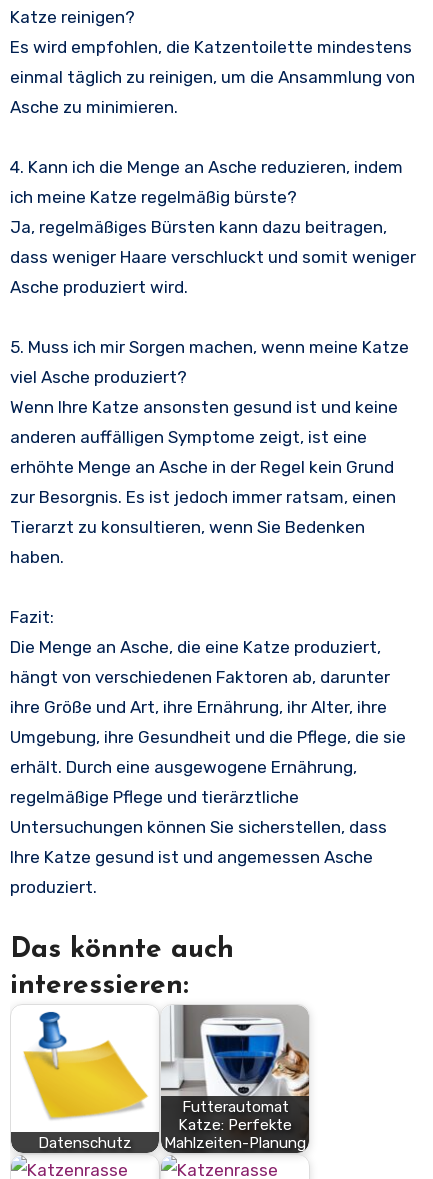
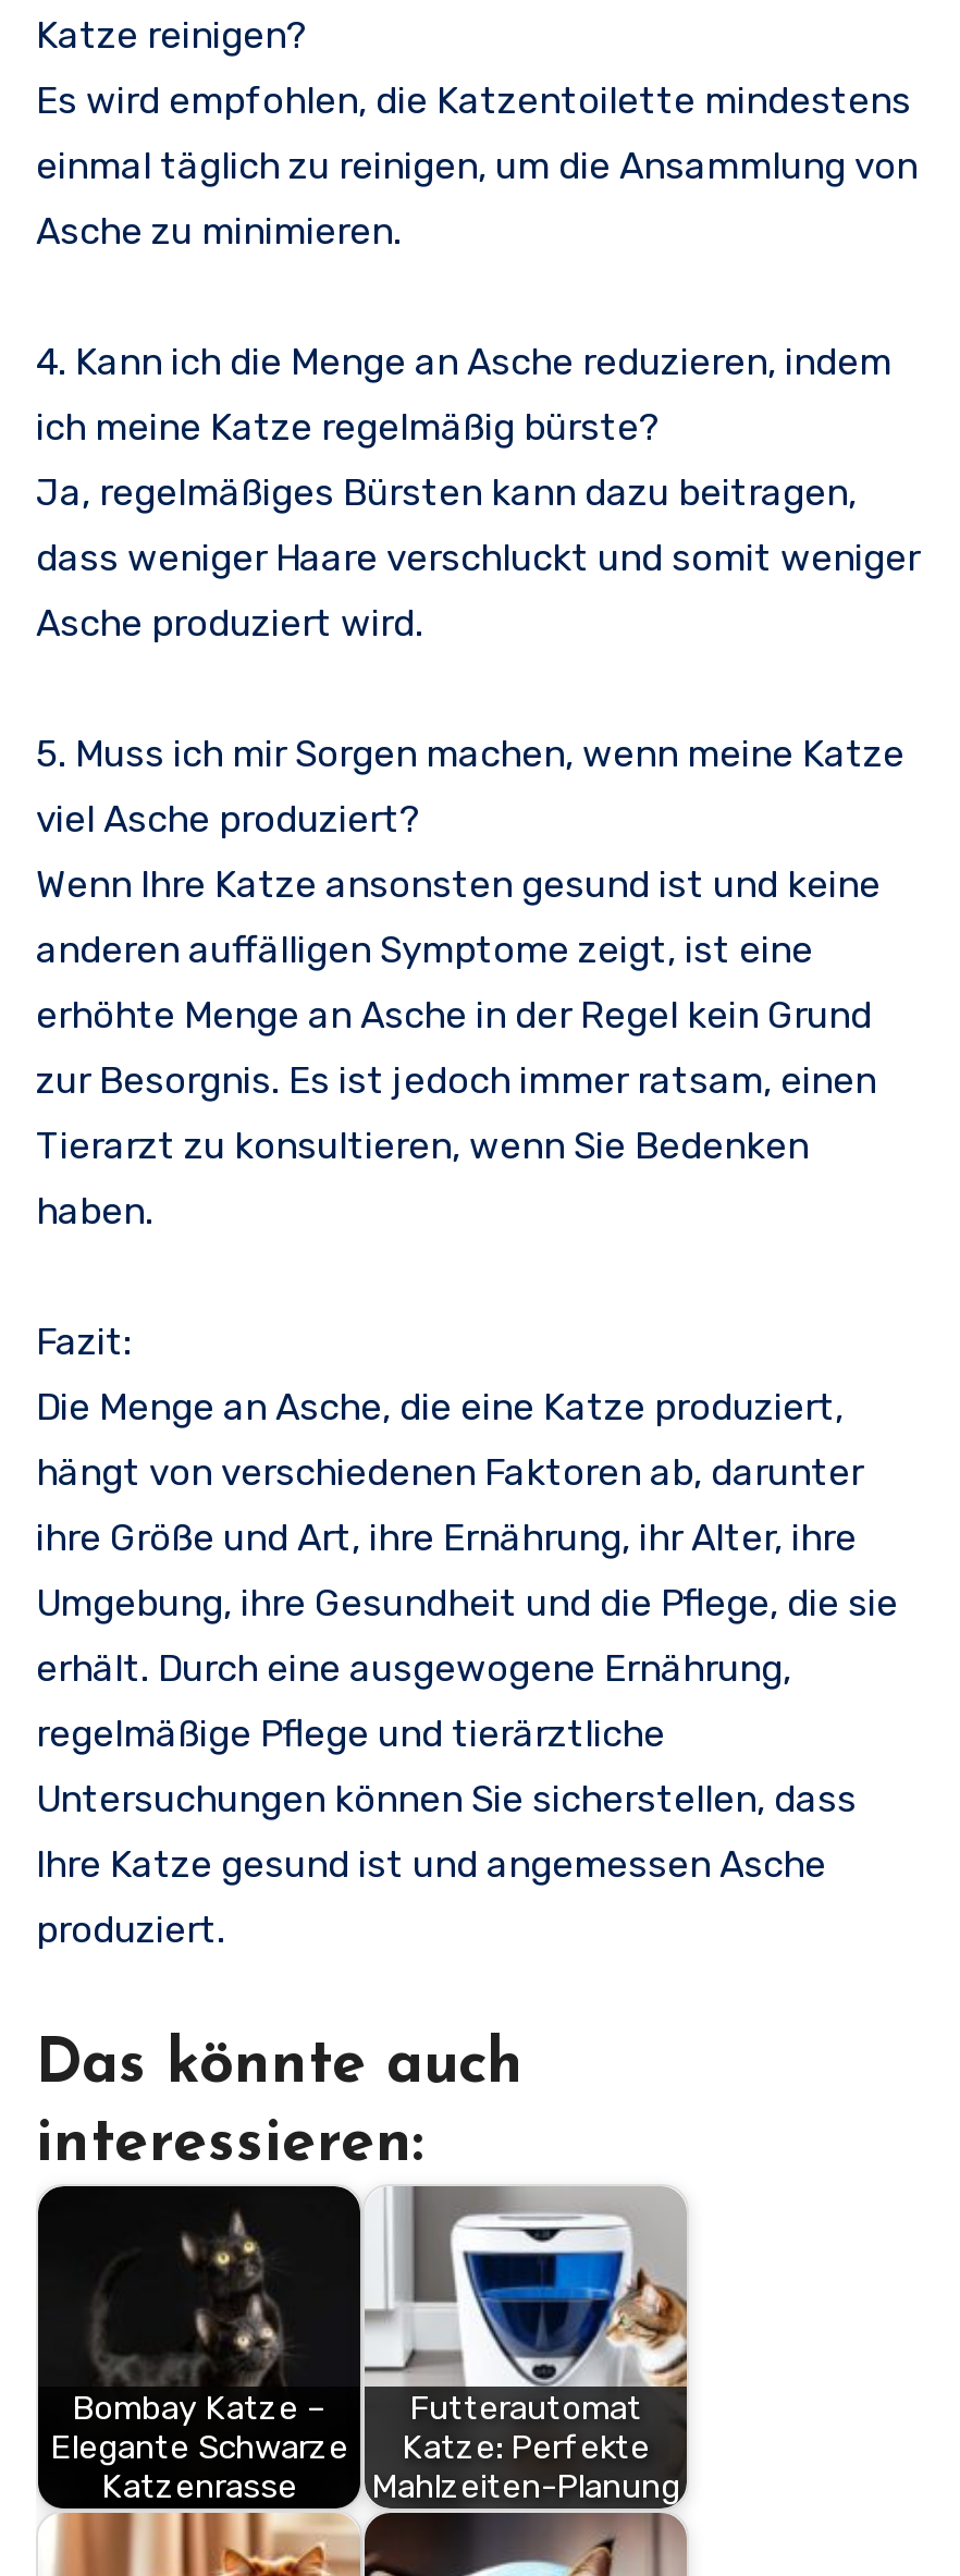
[11,1005,160,1152] [image] | Datenschutz -> [36,2184,362,2506] [image] | Bombay Katze – | Elegante Schwarze | Katzenrasse

